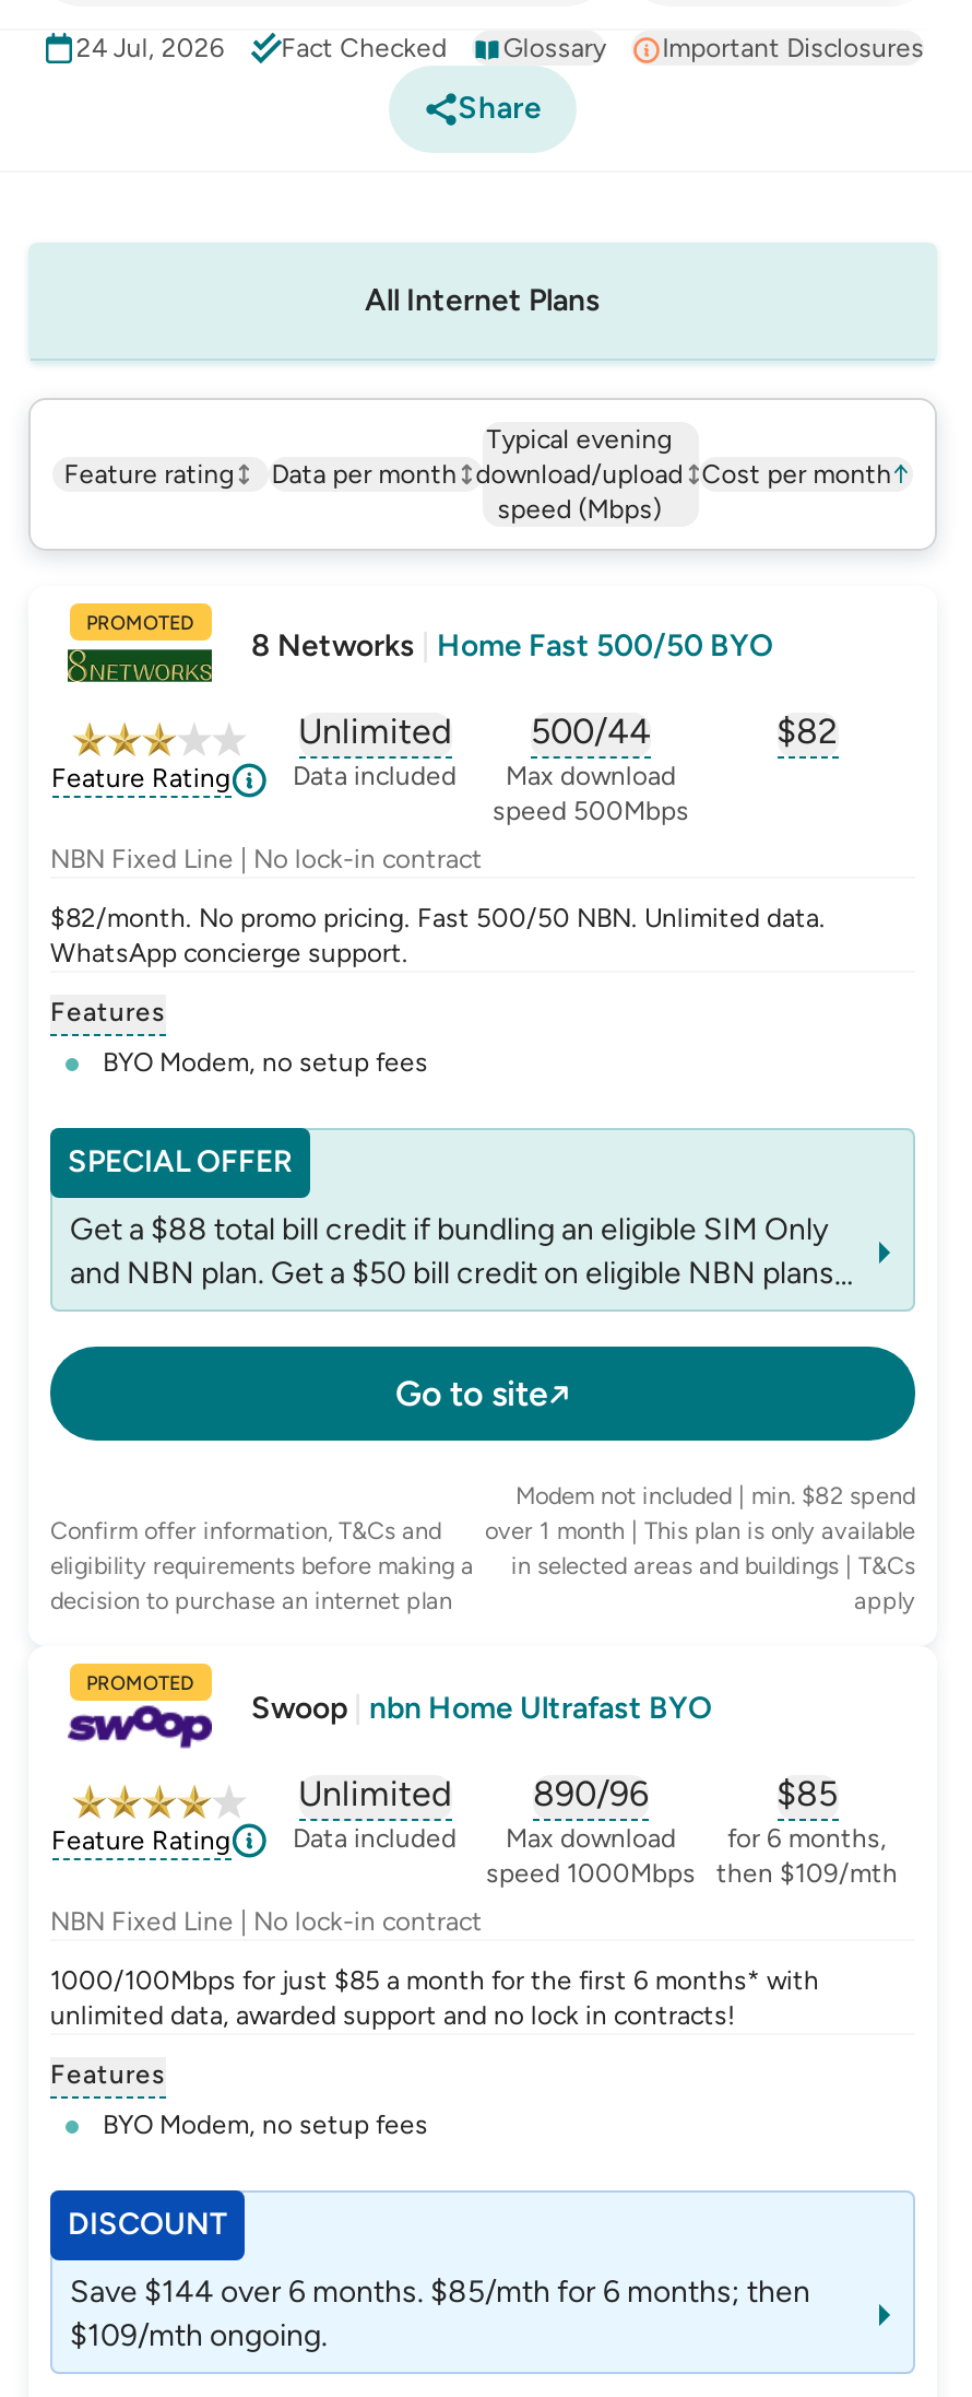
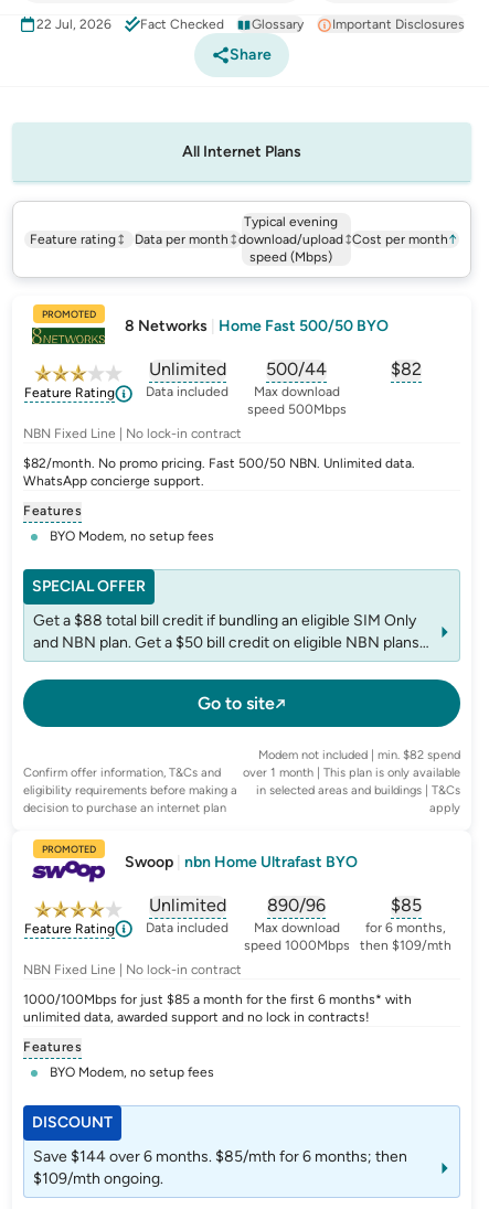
[76,33,924,63] 24 Jul, 2026 Fact Checked Glossary Important Disclosures -> [36,17,465,32] 22 Jul, 2026 Fact Checked Glossary Important Disclosures

